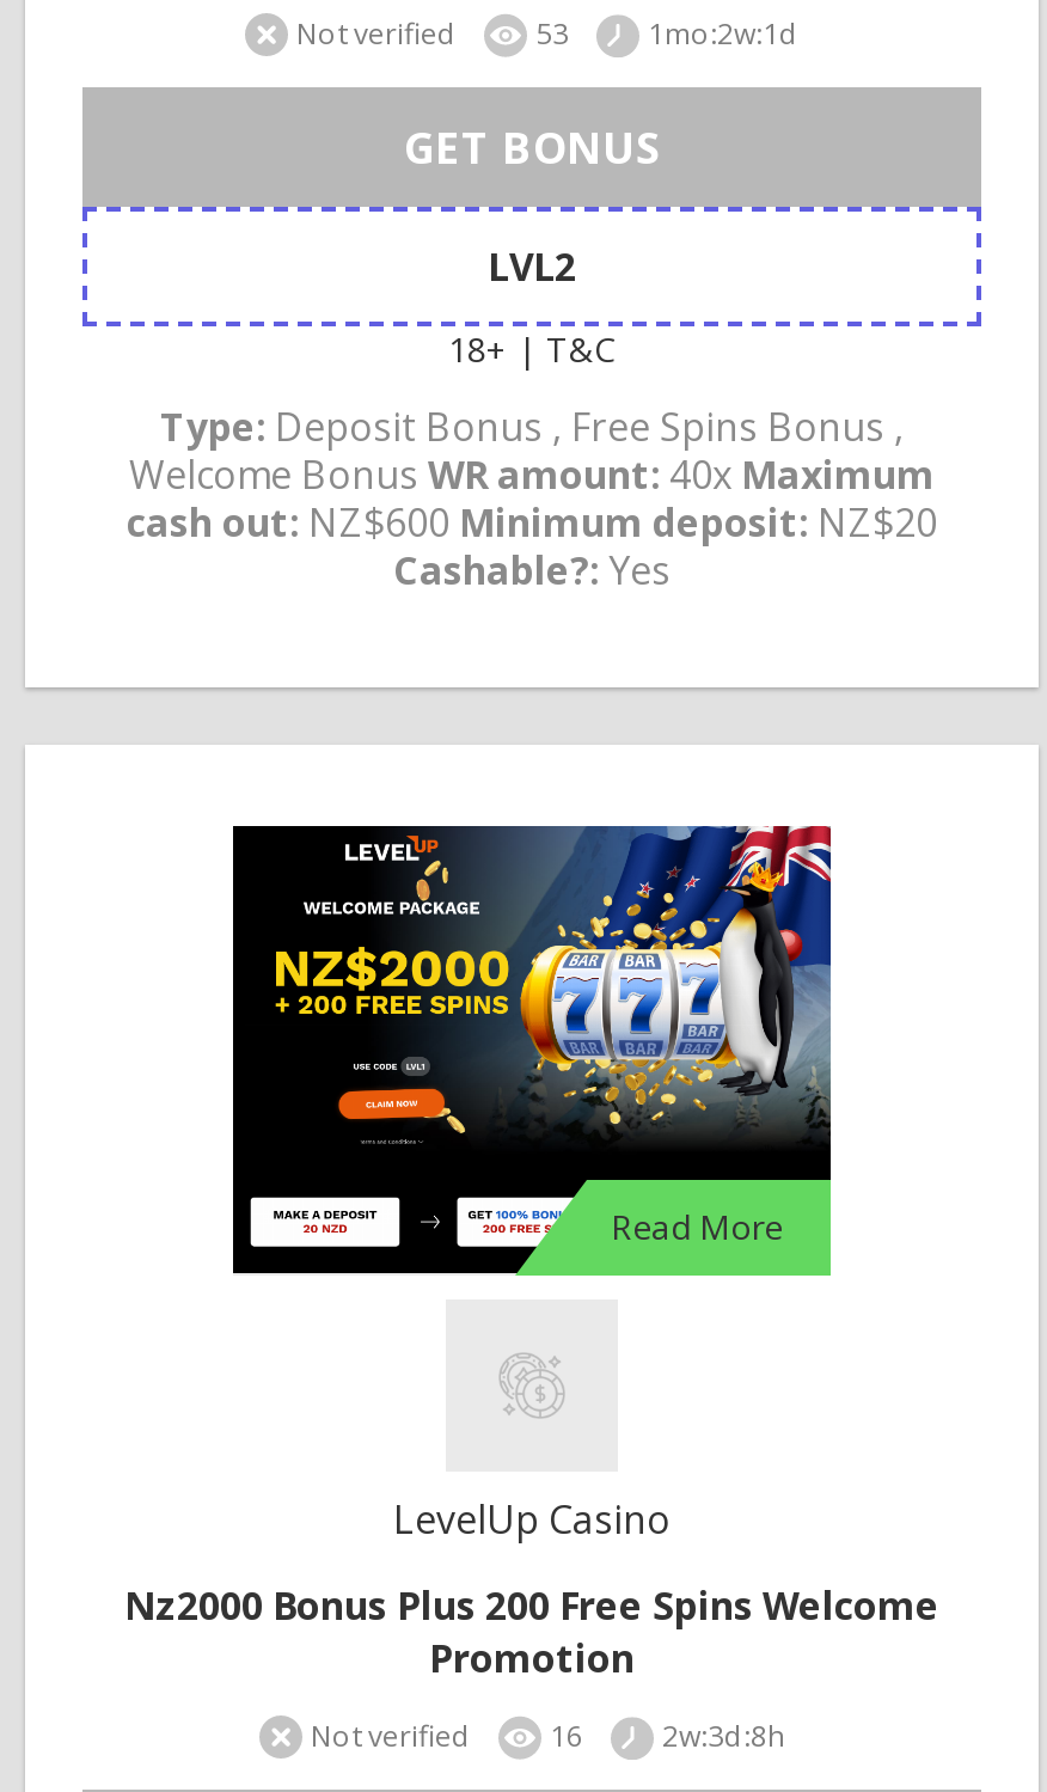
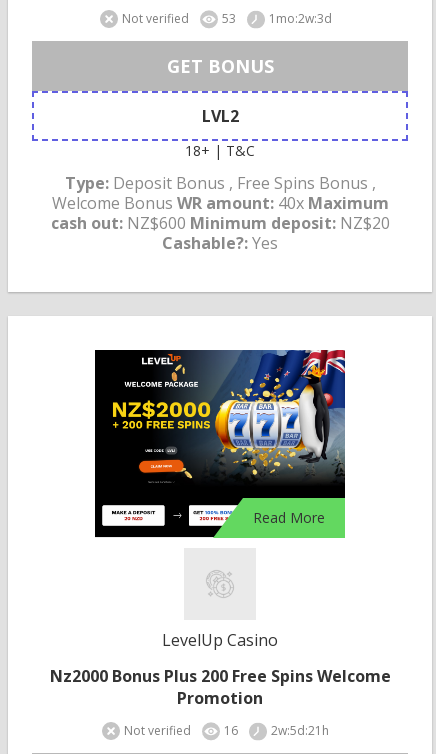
[296,12,798,53] Not verified 53 1mo:2w:1d -> [121,10,331,27] Not verified 53 1mo:2w:3d
[311,1715,784,1755] Not verified 16 2w:3d:8h -> [124,722,329,739] Not verified 16 2w:5d:21h

